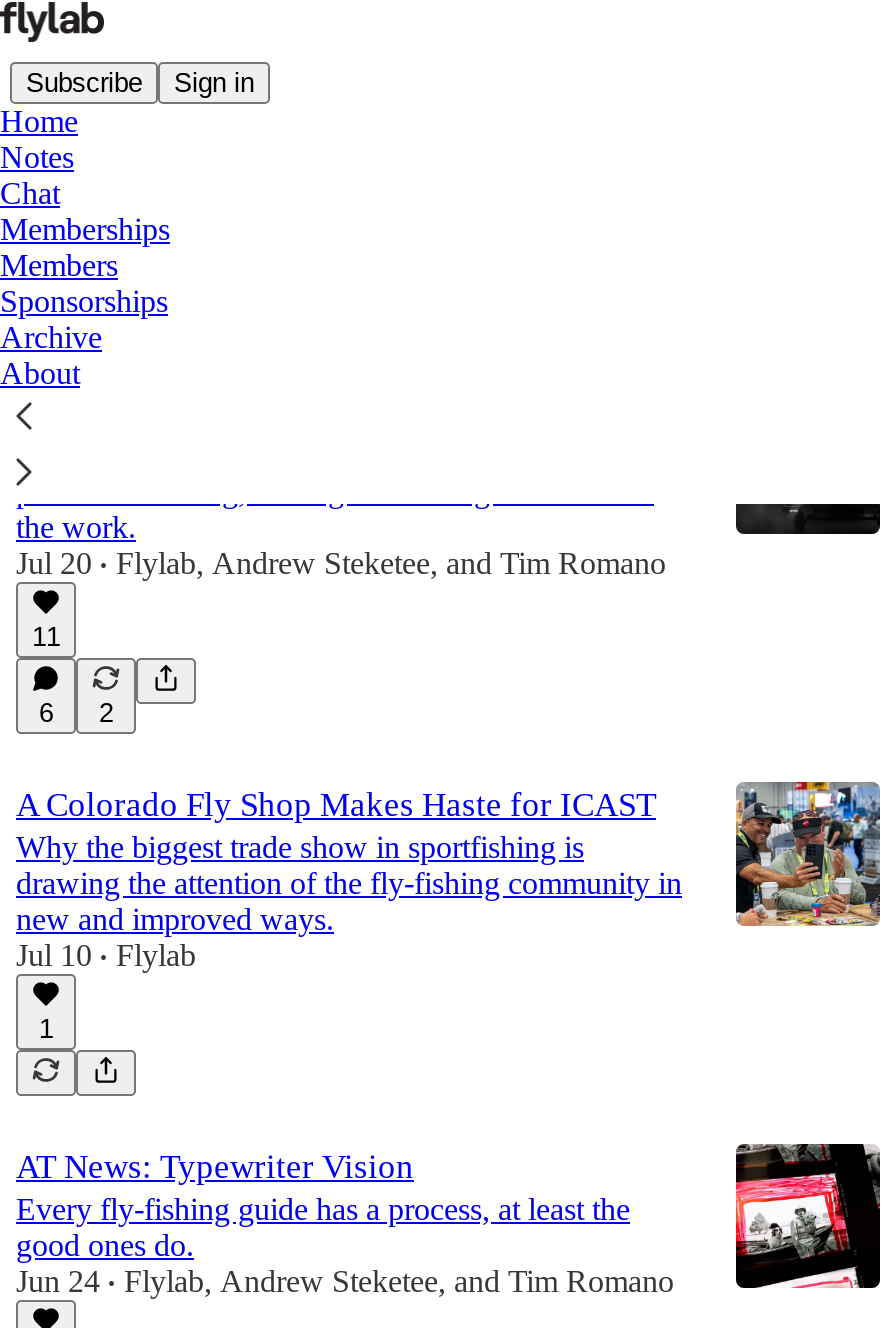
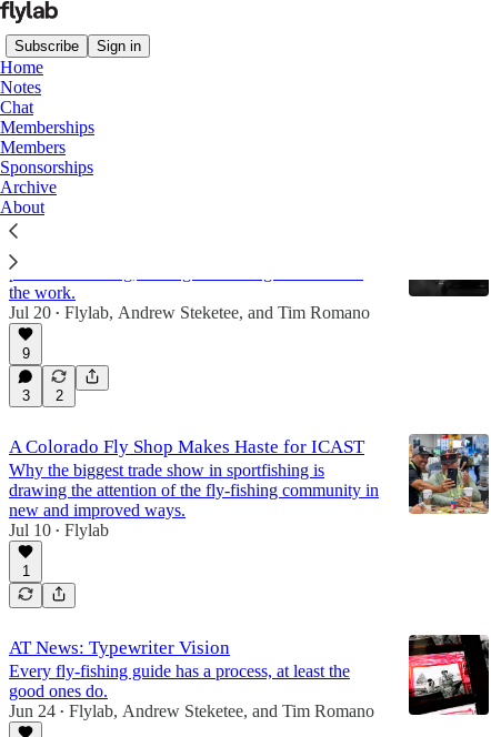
[32,622,60,652] 11 -> [22,345,29,362] 9
[39,698,113,728] 6 2 -> [22,387,63,404] 3 2

